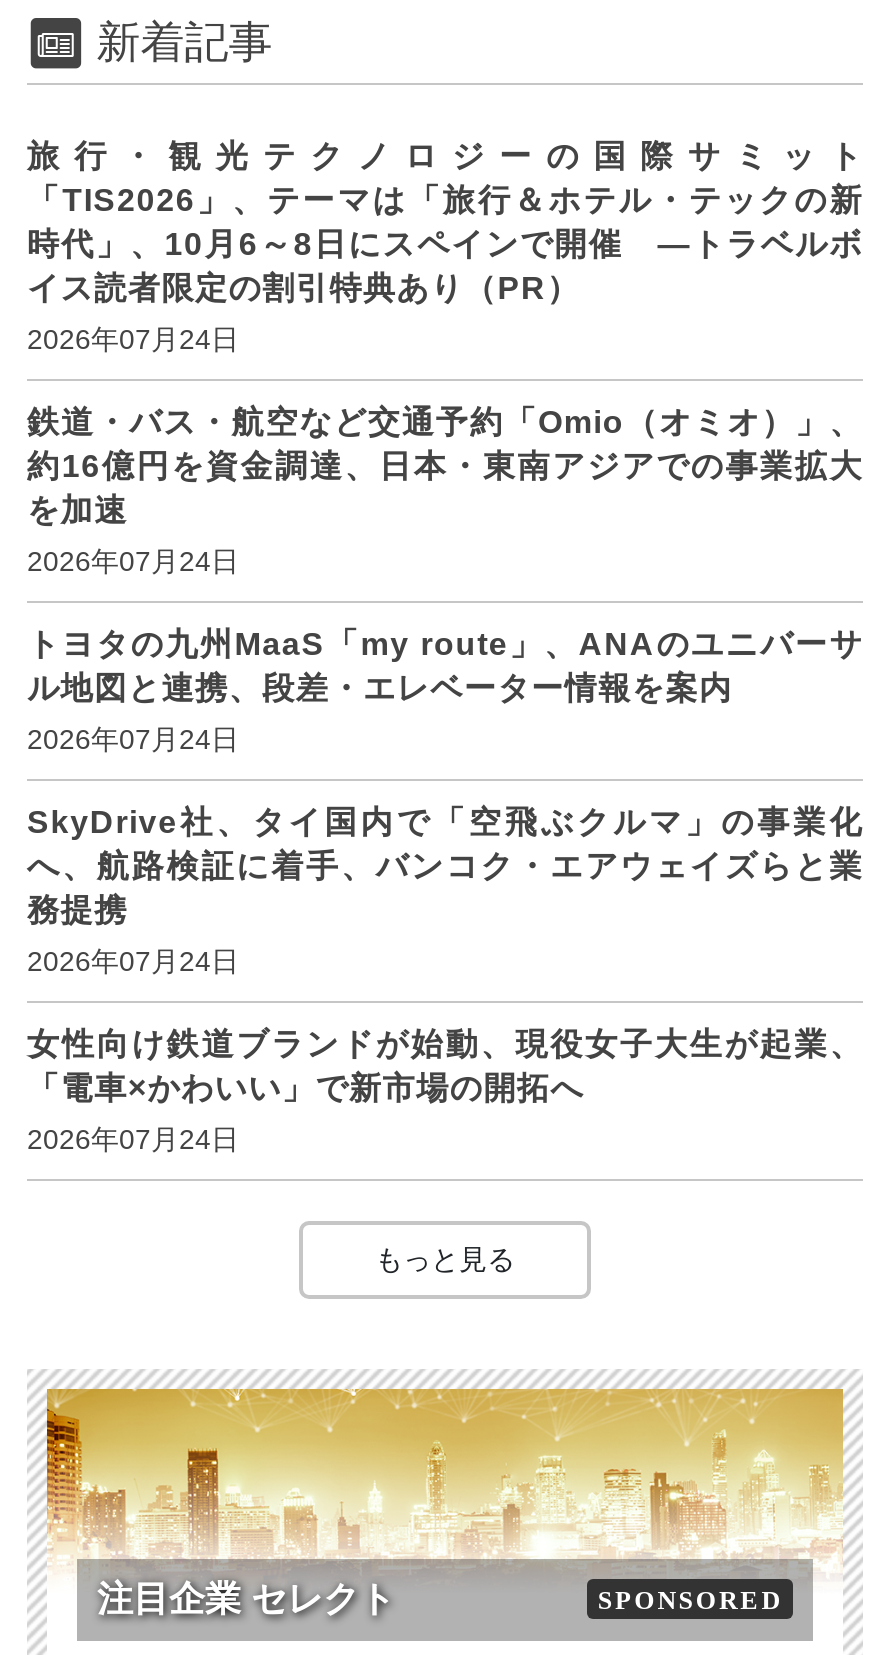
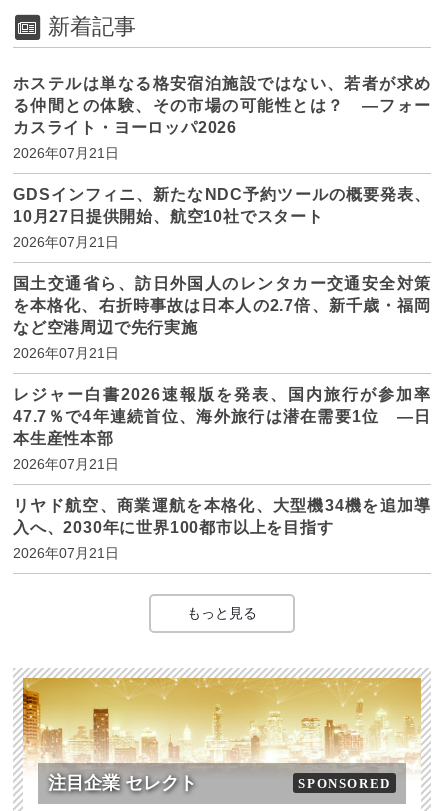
[27,140,863,306] 旅行・観光テクノロジーの国際サミット | 「TIS2026」、テーマは「旅行＆ホテル・テックの新 | 時代」、10月6～8日にスペインで開催 ―トラベルボ | イス読者限定の割引特典あり（PR） -> [13,75,431,136] ホステルは単なる格安宿泊施設ではない、若者が求め | る仲間との体験、その市場の可能性とは？ ―フォー | カスライト・ヨーロッパ2026
[27,324,239,356] 2026年07月24日 -> [13,145,119,161] 2026年07月21日
[27,406,863,528] 鉄道・バス・航空など交通予約「Omio（オミオ）」、 | 約16億円を資金調達、日本・東南アジアでの事業拡大 | を加速 -> [13,186,431,225] GDSインフィニ、新たなNDC予約ツールの概要発表、 | 10月27日提供開始、航空10社でスタート
[27,546,239,578] 2026年07月24日 -> [13,234,119,250] 2026年07月21日
[27,628,863,706] トヨタの九州MaaS「my route」、ANAのユニバーサ | ル地図と連携、段差・エレベーター情報を案内 -> [13,275,431,336] 国土交通省ら、訪日外国人のレンタカー交通安全対策 | を本格化、右折時事故は日本人の2.7倍、新千歳・福岡 | など空港周辺で先行実施
[27,724,239,756] 2026年07月24日 -> [13,345,119,361] 2026年07月21日
[27,806,863,928] SkyDrive社、タイ国内で「空飛ぶクルマ」の事業化 | へ、航路検証に着手、バンコク・エアウェイズらと業 | 務提携 -> [13,386,431,447] レジャー白書2026速報版を発表、国内旅行が参加率 | 47.7％で4年連続首位、海外旅行は潜在需要1位 ―日 | 本生産性本部
[27,946,239,978] 2026年07月24日 -> [13,456,119,472] 2026年07月21日
[27,1028,863,1106] 女性向け鉄道ブランドが始動、現役女子大生が起業、 | 「電車×かわいい」で新市場の開拓へ -> [13,497,431,536] リヤド航空、商業運航を本格化、大型機34機を追加導 | 入へ、2030年に世界100都市以上を目指す
[27,1124,239,1156] 2026年07月24日 -> [13,545,119,561] 2026年07月21日

